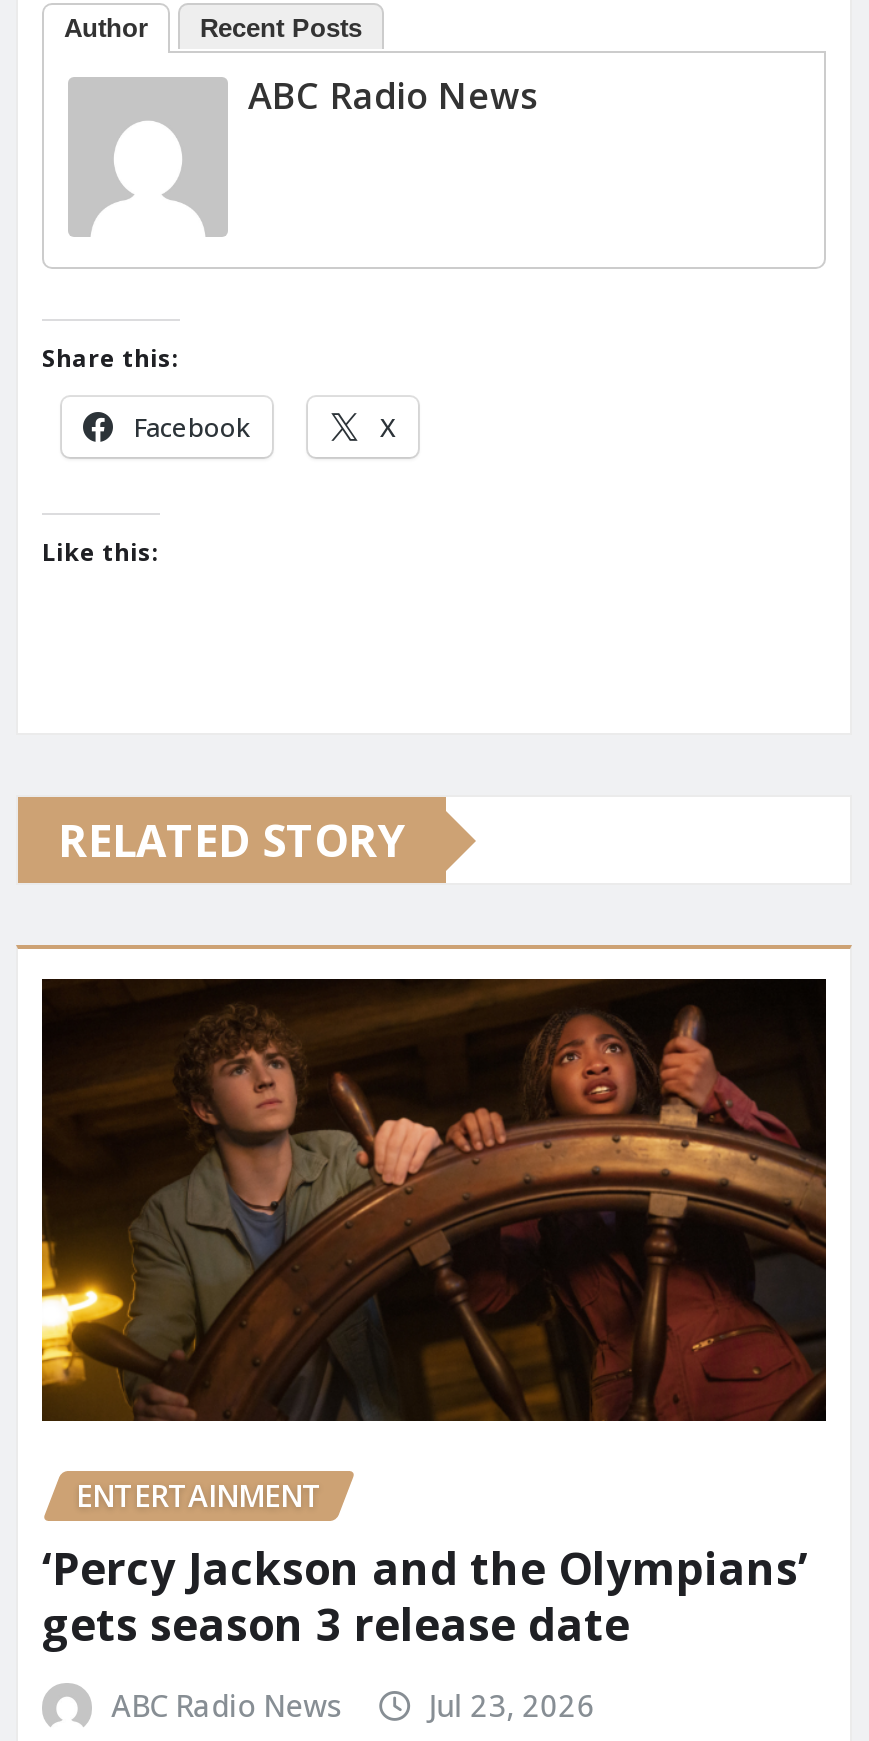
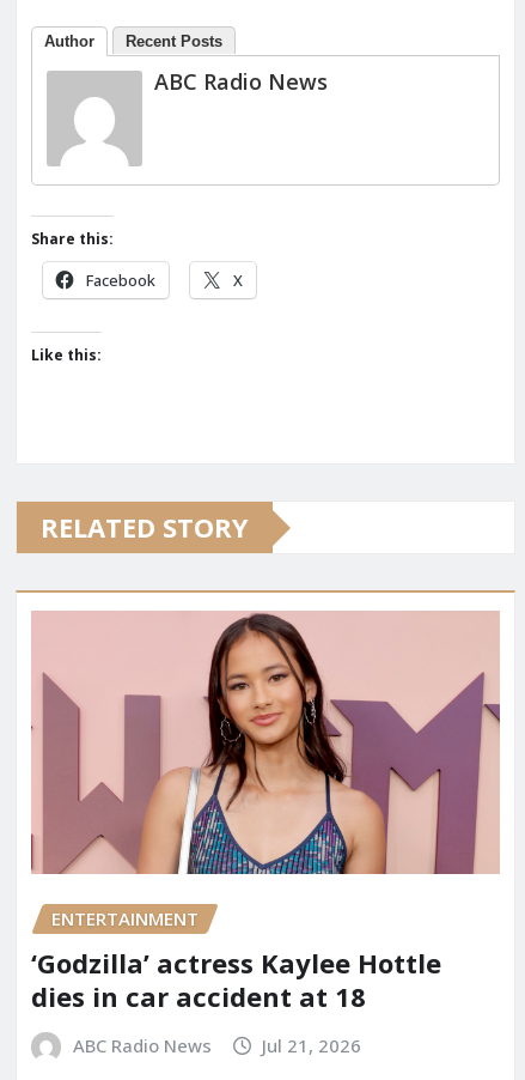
[40,977,828,1423] [image] -> [30,611,501,875] [image]
[42,1537,808,1653] ‘Percy Jackson and the Olympians’ | gets season 3 release date -> [31,945,441,1014] ‘Godzilla’ actress Kaylee Hottle | dies in car accident at 18
[428,1685,594,1725] Jul 23, 2026 -> [262,1033,361,1057] Jul 21, 2026

